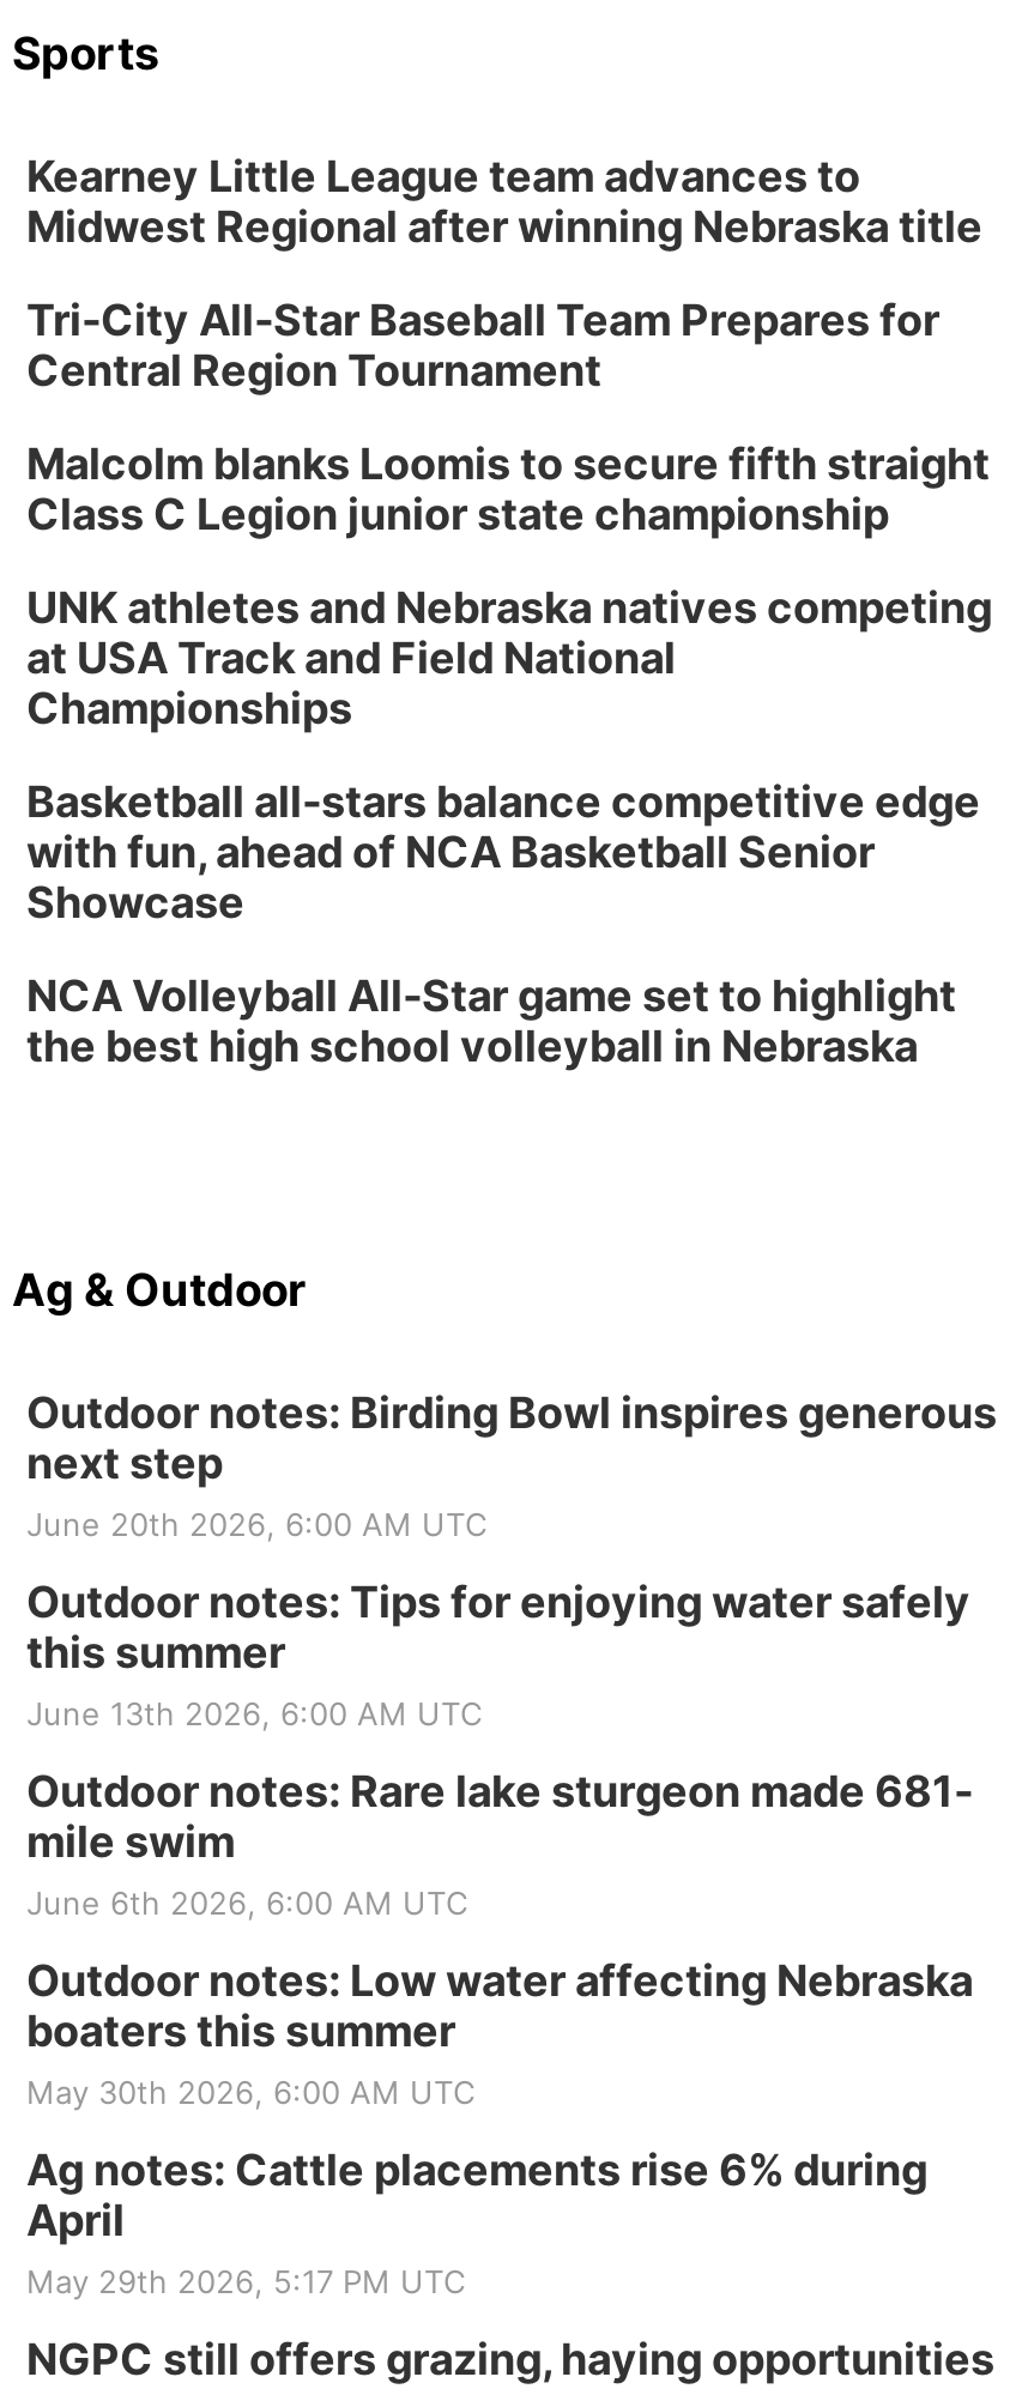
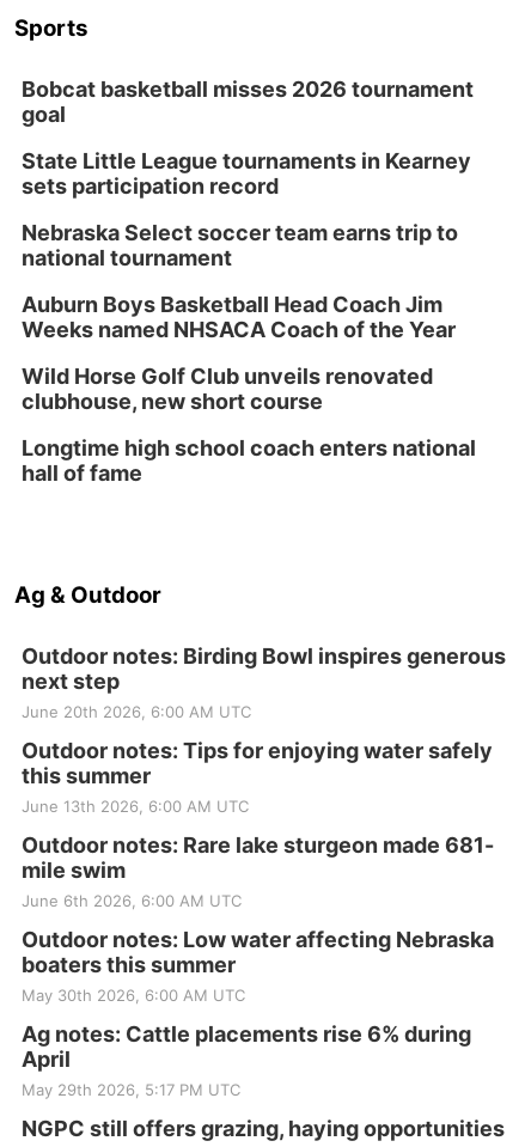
[26,151,982,252] Kearney Little League team advances to | Midwest Regional after winning Nebraska title -> [22,77,474,127] Bobcat basketball misses 2026 tournament | goal
[26,295,939,395] Tri-City All-Star Baseball Team Prepares for | Central Region Tournament -> [22,148,471,199] State Little League tournaments in Kearney | sets participation record
[26,439,990,539] Malcolm blanks Loomis to secure fifth straight | Class C Legion junior state championship -> [22,220,458,270] Nebraska Select soccer team earns trip to | national tournament
[26,582,992,733] UNK athletes and Nebraska natives competing | at USA Track and Field National | Championships -> [22,292,456,342] Auburn Boys Basketball Head Coach Jim | Weeks named NHSACA Coach of the Year
[26,776,980,927] Basketball all-stars balance competitive edge | with fun, ahead of NCA Basketball Senior | Showcase -> [22,364,433,414] Wild Horse Golf Club unveils renovated | clubhouse, new short course
[26,970,956,1071] NCA Volleyball All-Star game set to highlight | the best high school volleyball in Nebraska -> [22,435,476,486] Longtime high school coach enters national | hall of fame

